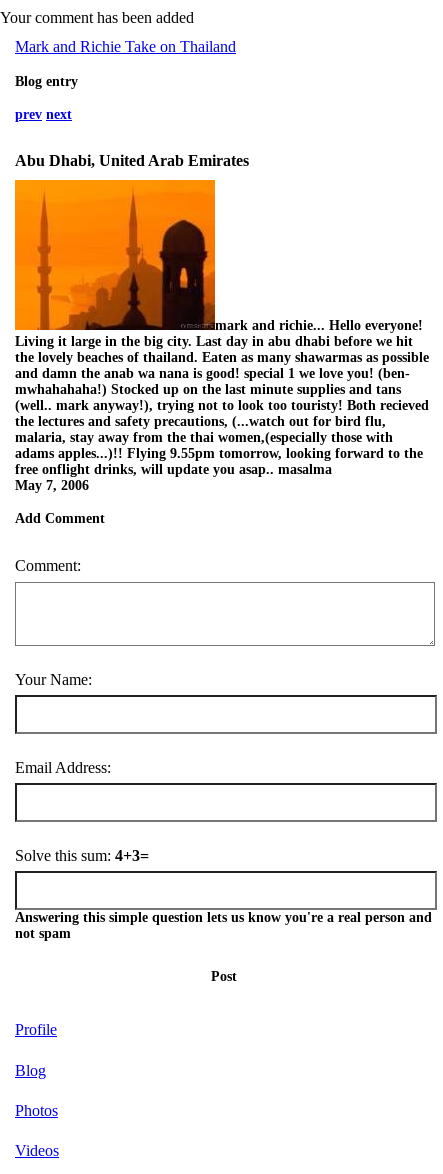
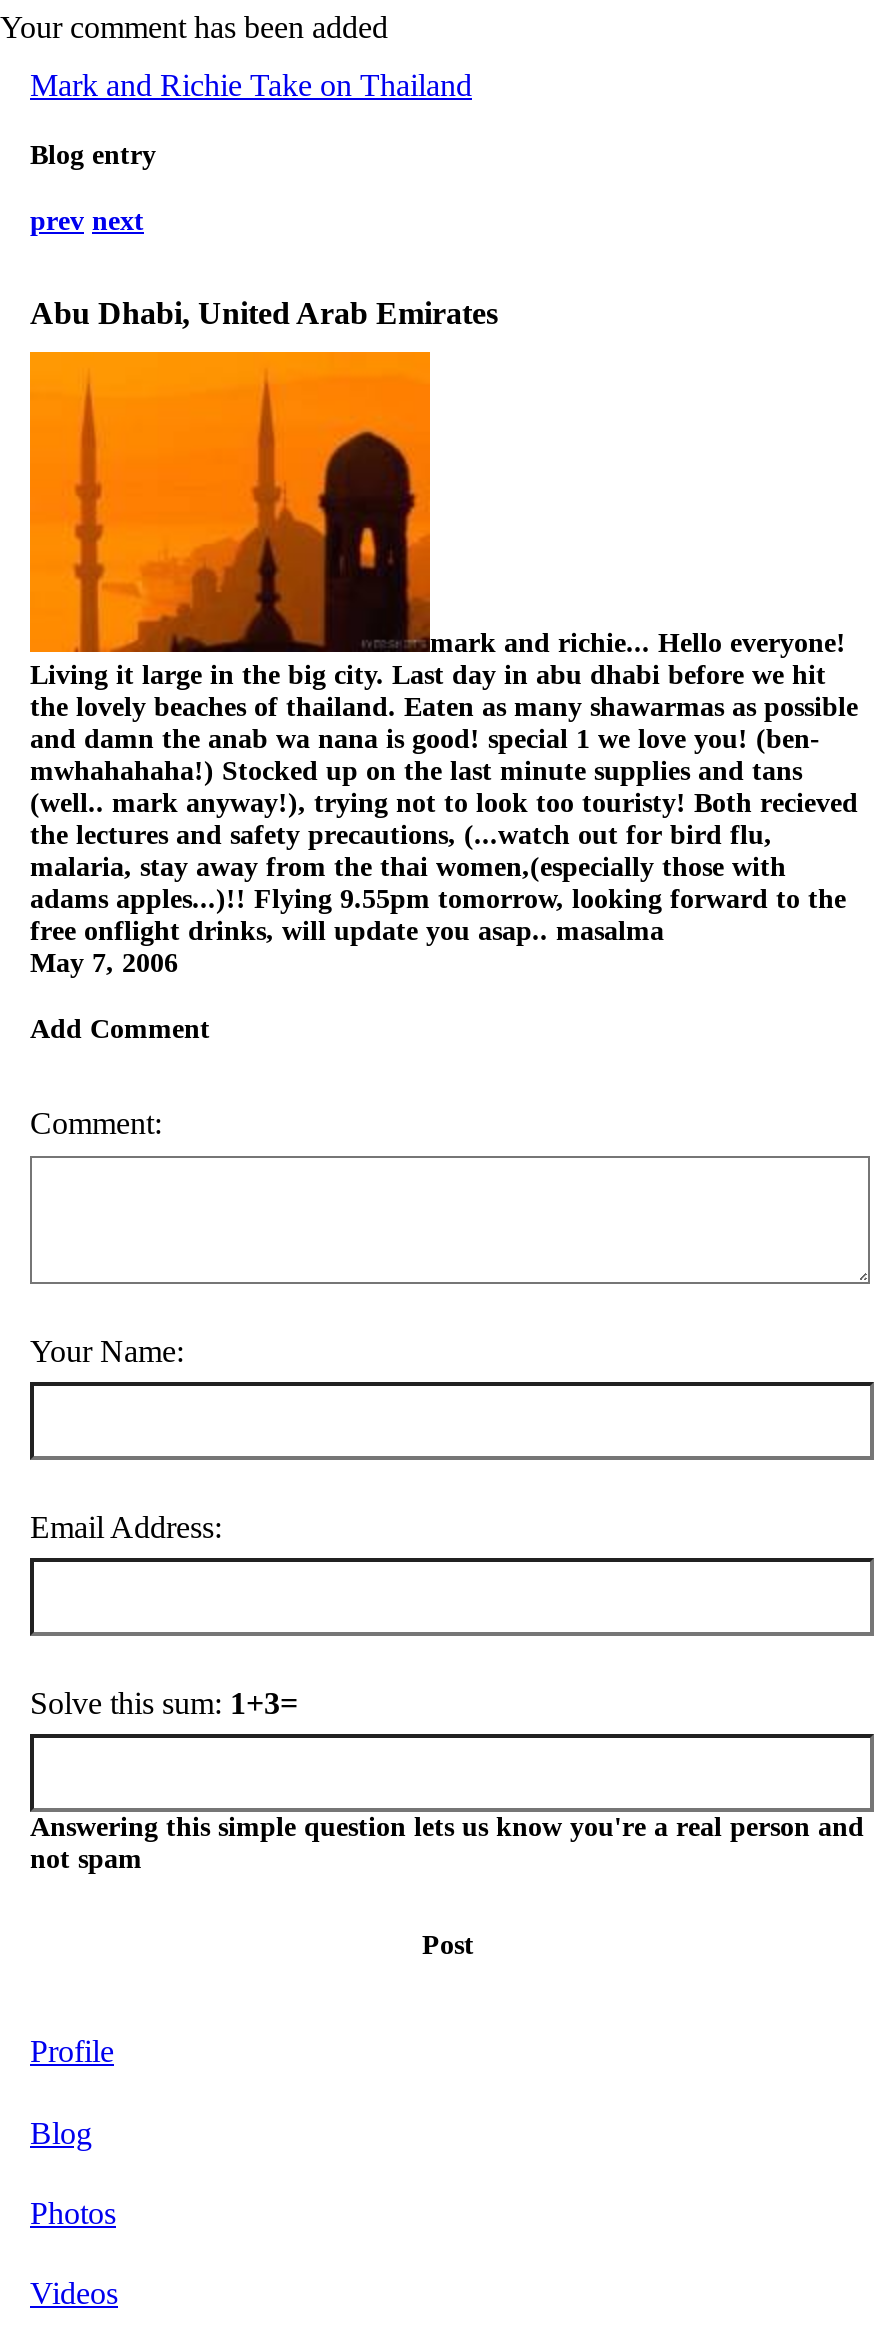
[15,847,149,864] Solve this sum: 4+3= -> [30,1685,298,1719] Solve this sum: 1+3=

